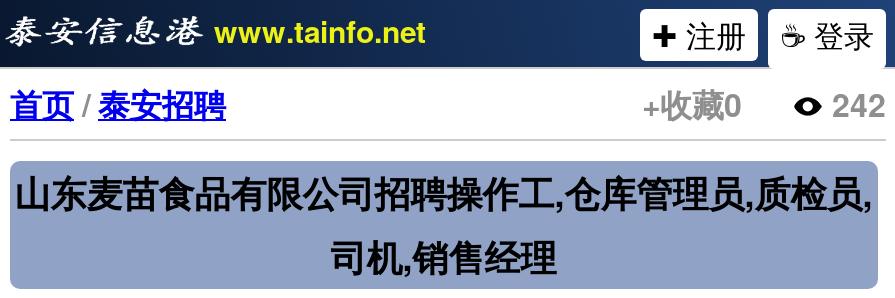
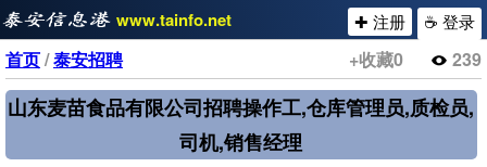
[642,81,886,127] +收藏0 242 -> [349,47,482,72] +收藏0 239

